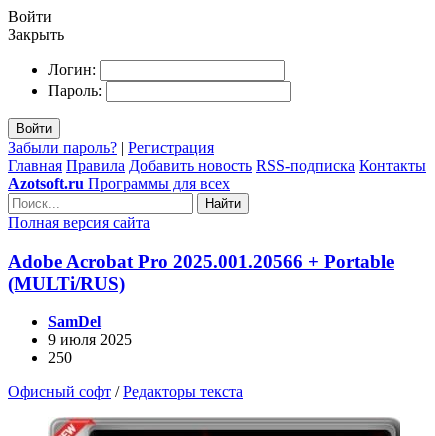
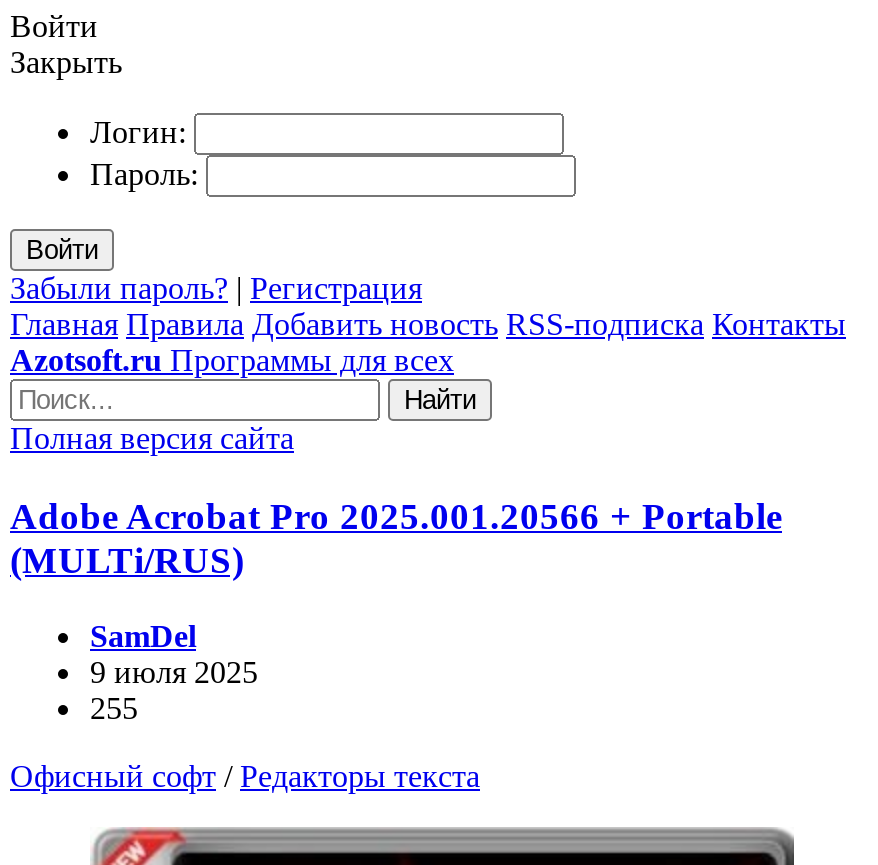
[48,349,72,366] 250 -> [90,692,138,726] 255

